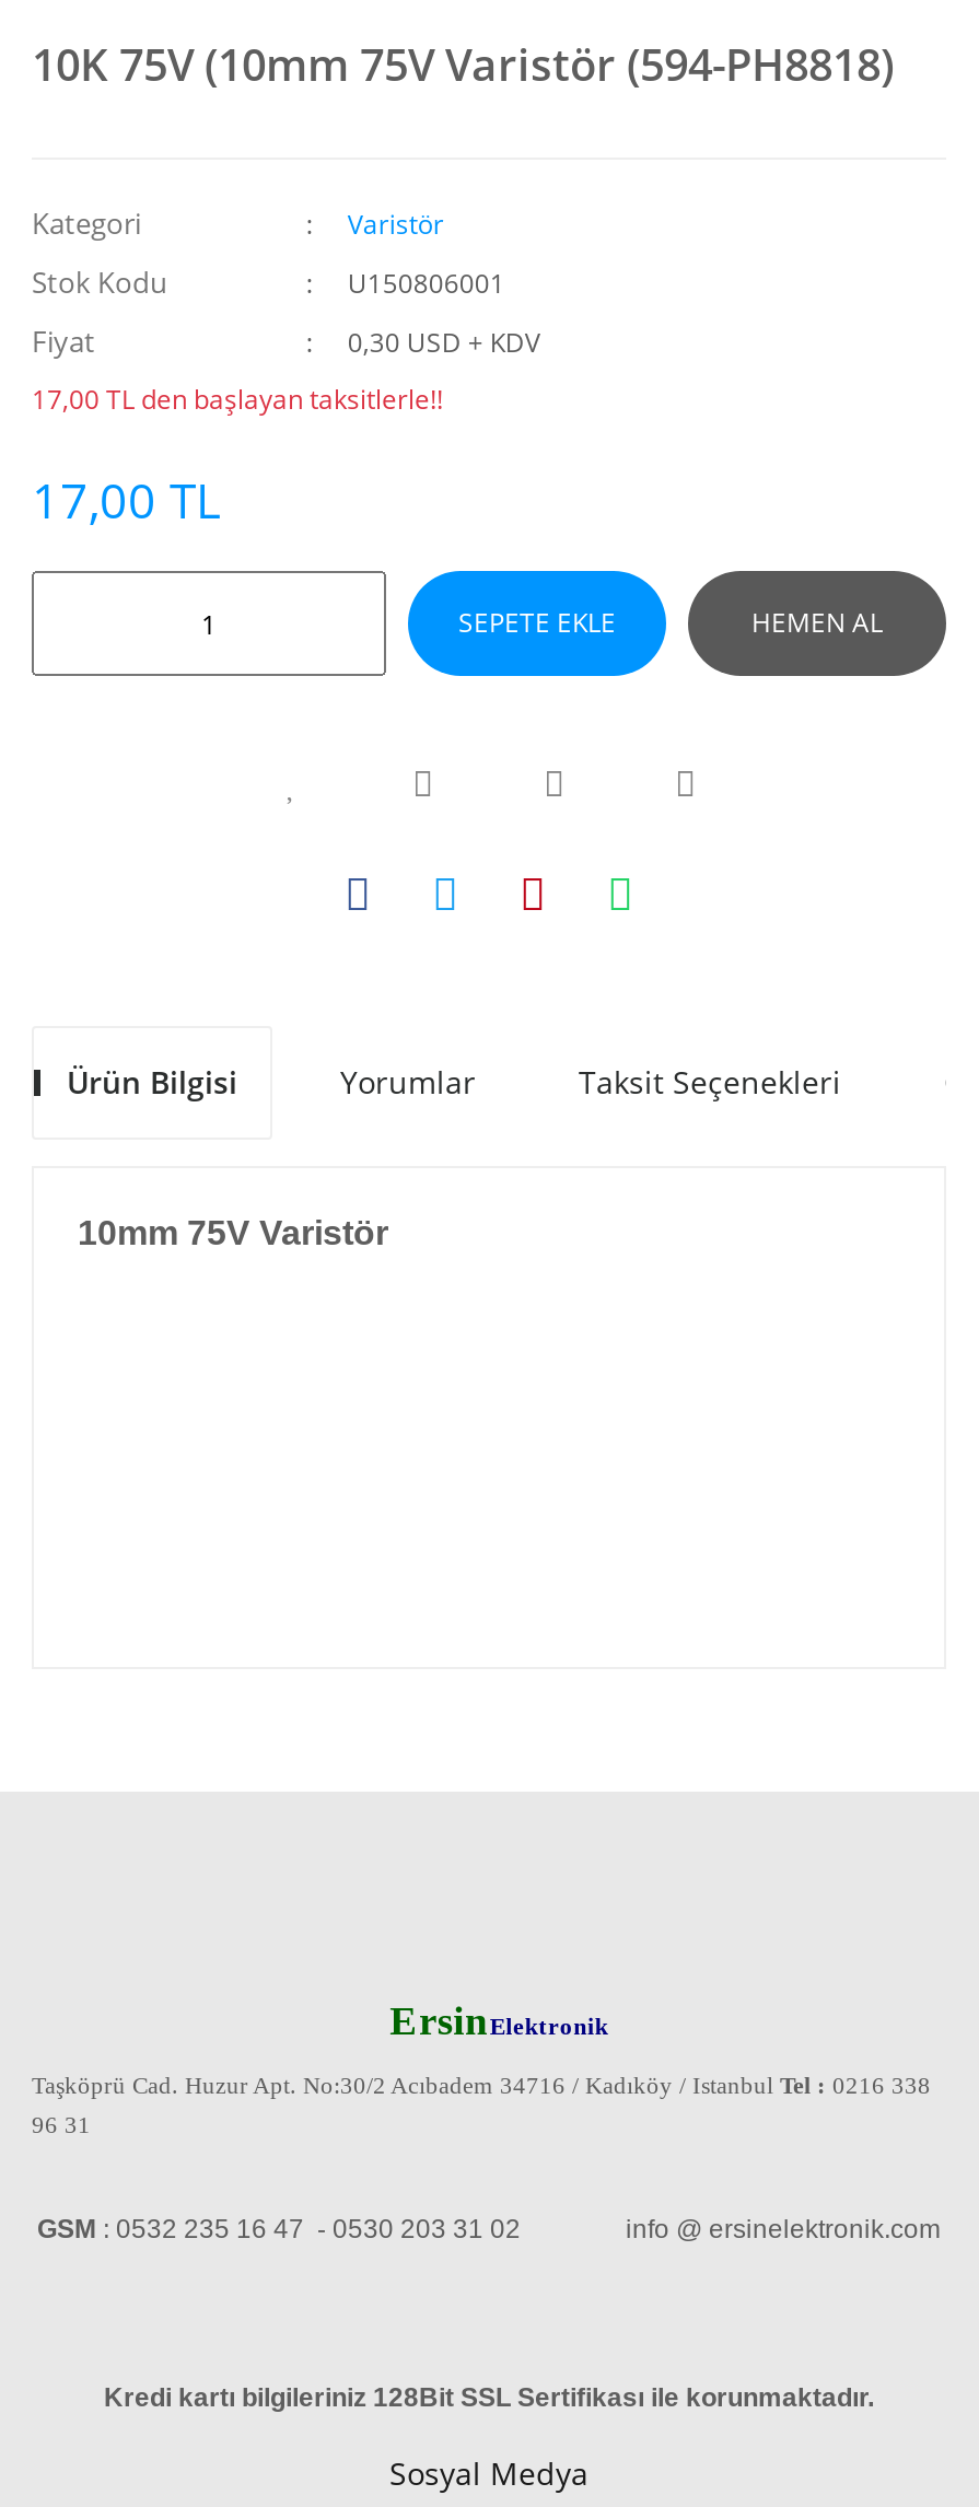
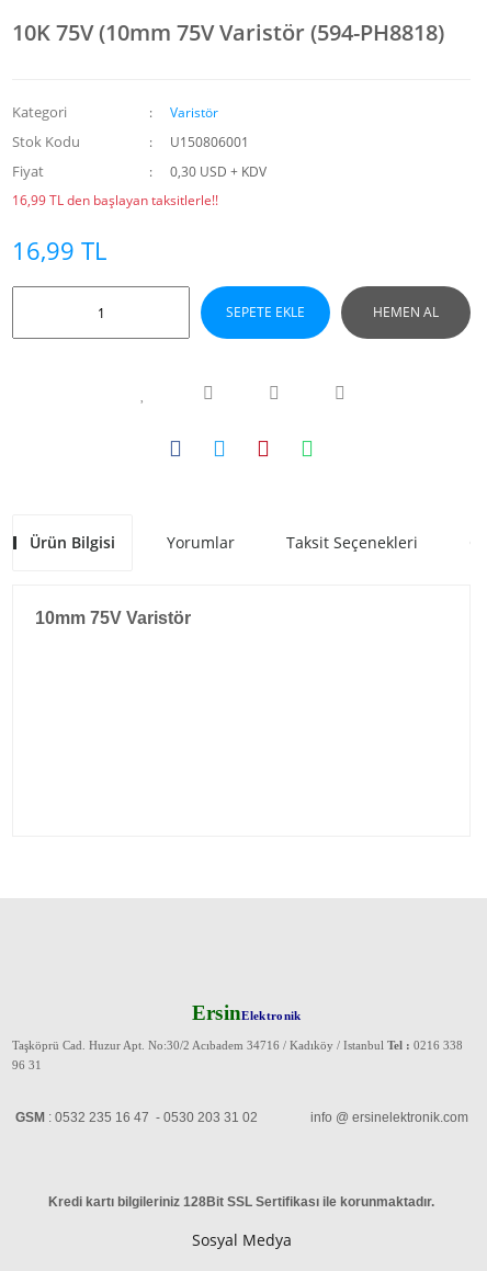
[32,381,443,418] 17,00 TL den başlayan taksitlerle!! -> [12,191,218,209] 16,99 TL den başlayan taksitlerle!!
[32,466,220,532] 17,00 TL -> [12,234,106,266] 16,99 TL

